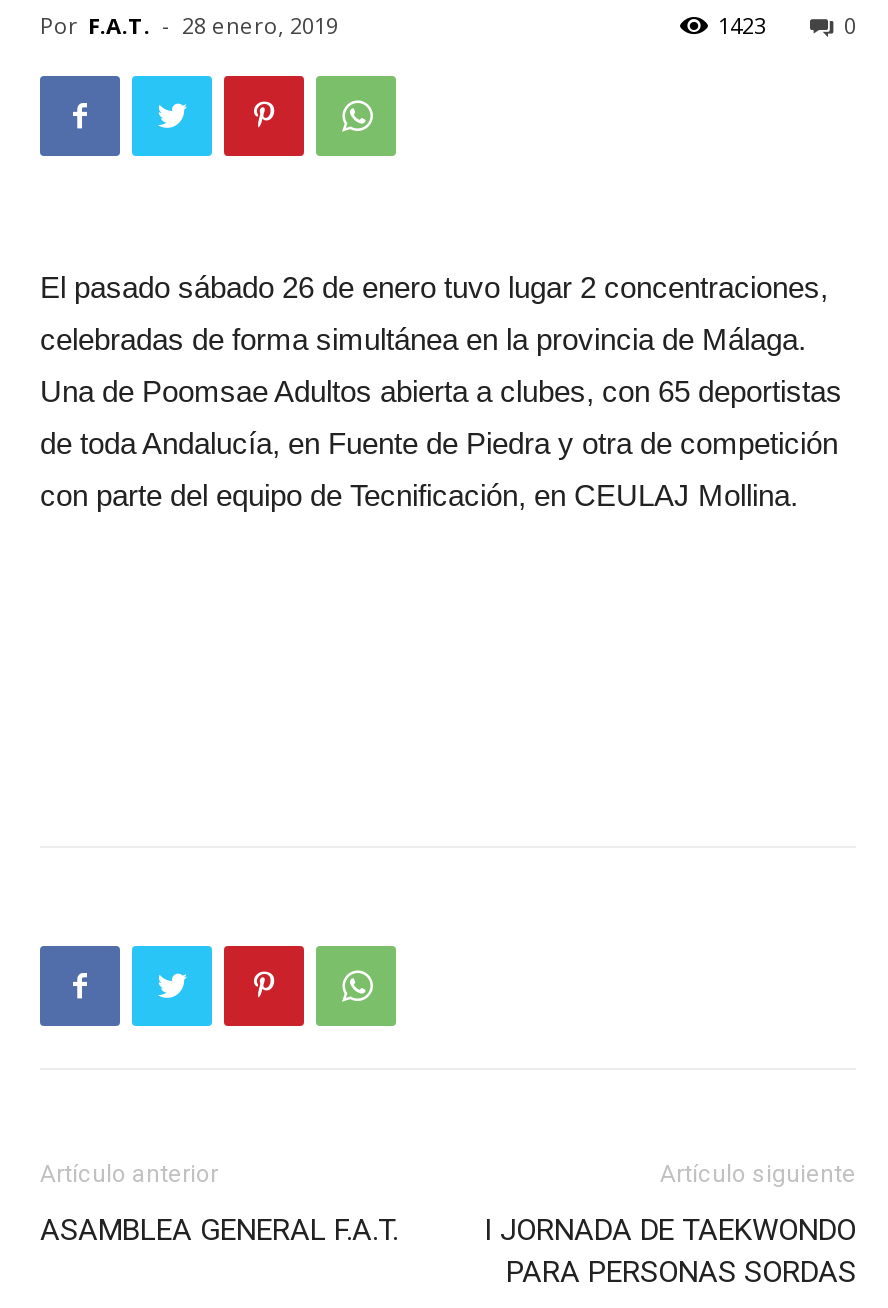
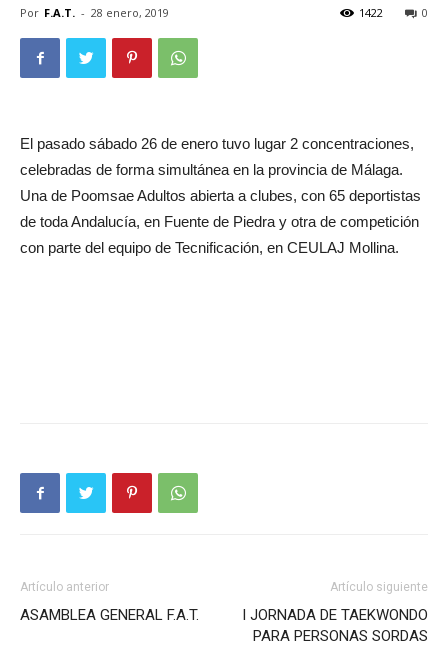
[718,10,766,40] 1423 -> [359,5,383,20] 1422

